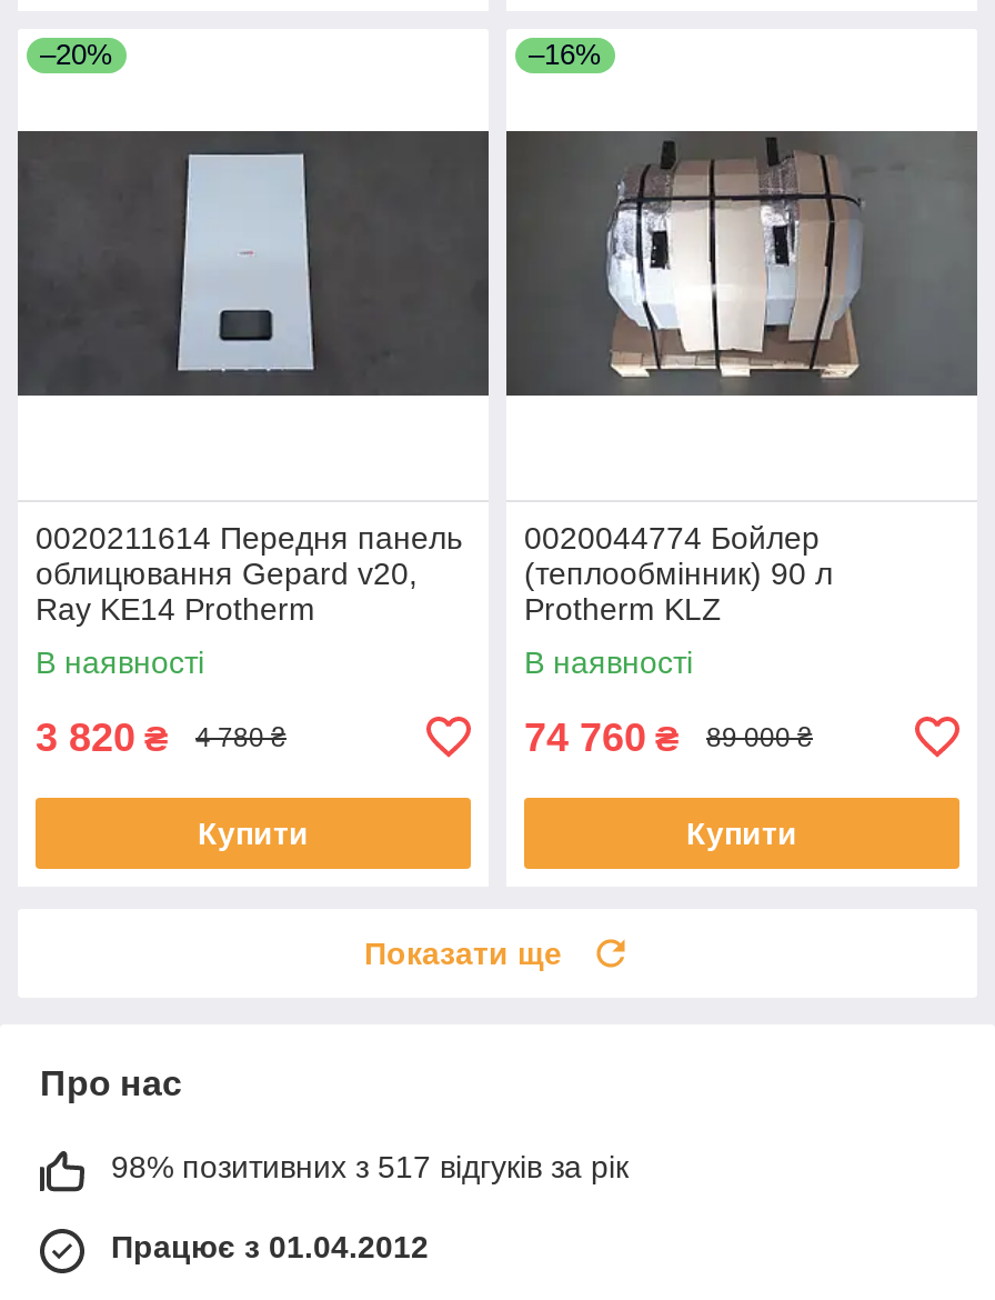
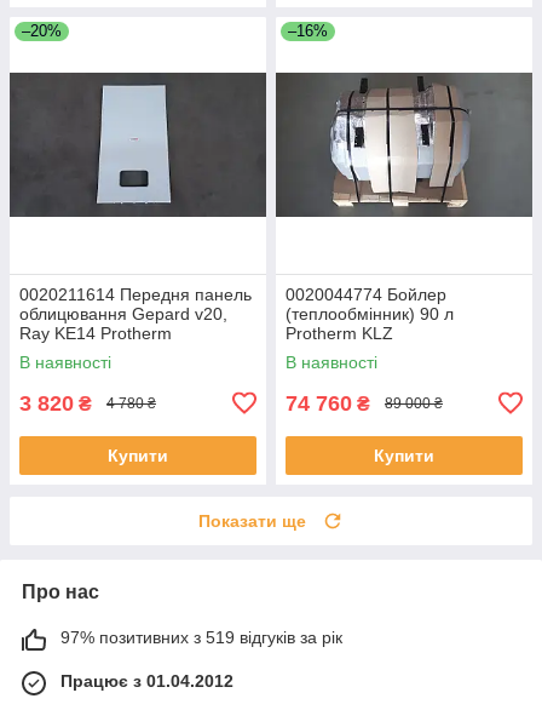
[111,1148,629,1184] 98% позитивних з 517 відгуків за рік -> [60,627,342,647] 97% позитивних з 519 відгуків за рік

